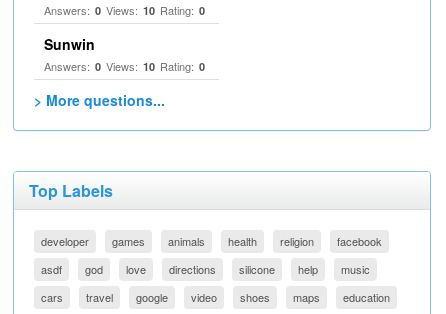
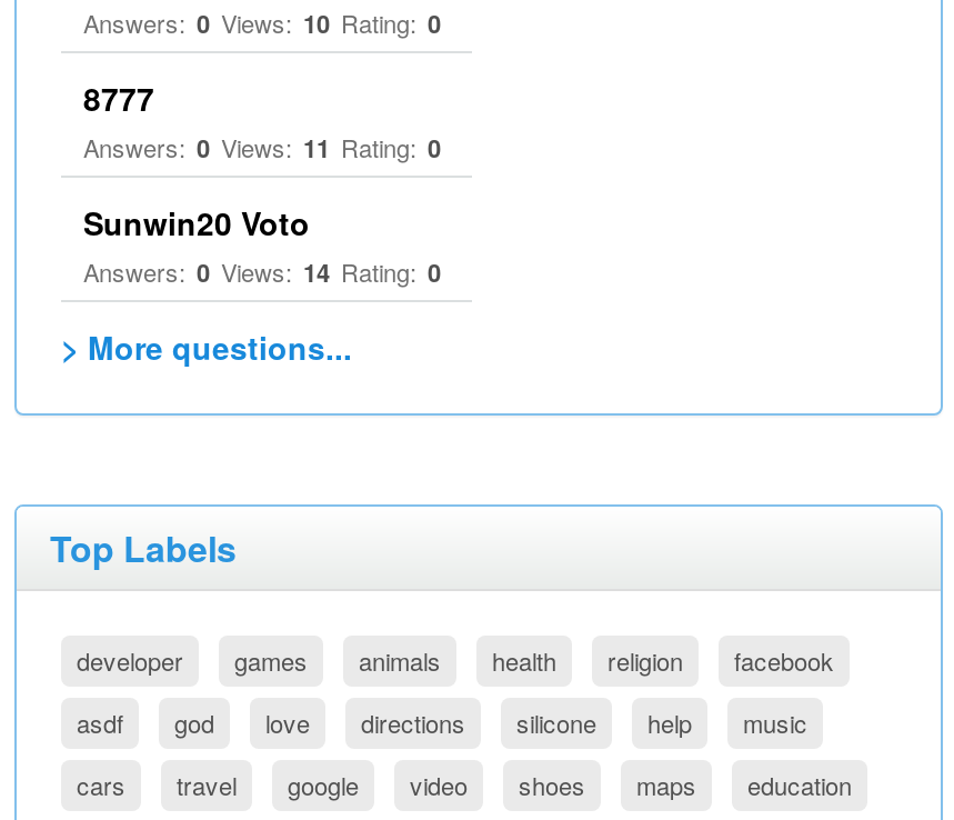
[44,34,205,74] Sunwin | Answers: 0 Views: 10 Rating: 0 -> [83,76,441,289] 8777 | Answers: 0 Views: 11 Rating: 0 | Sunwin20 Voto | Answers: 0 Views: 14 Rating: 0

